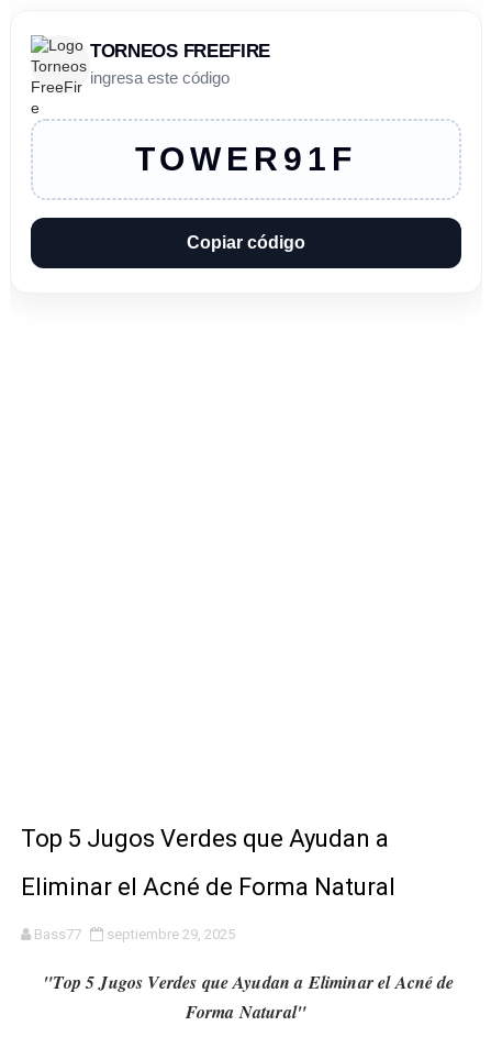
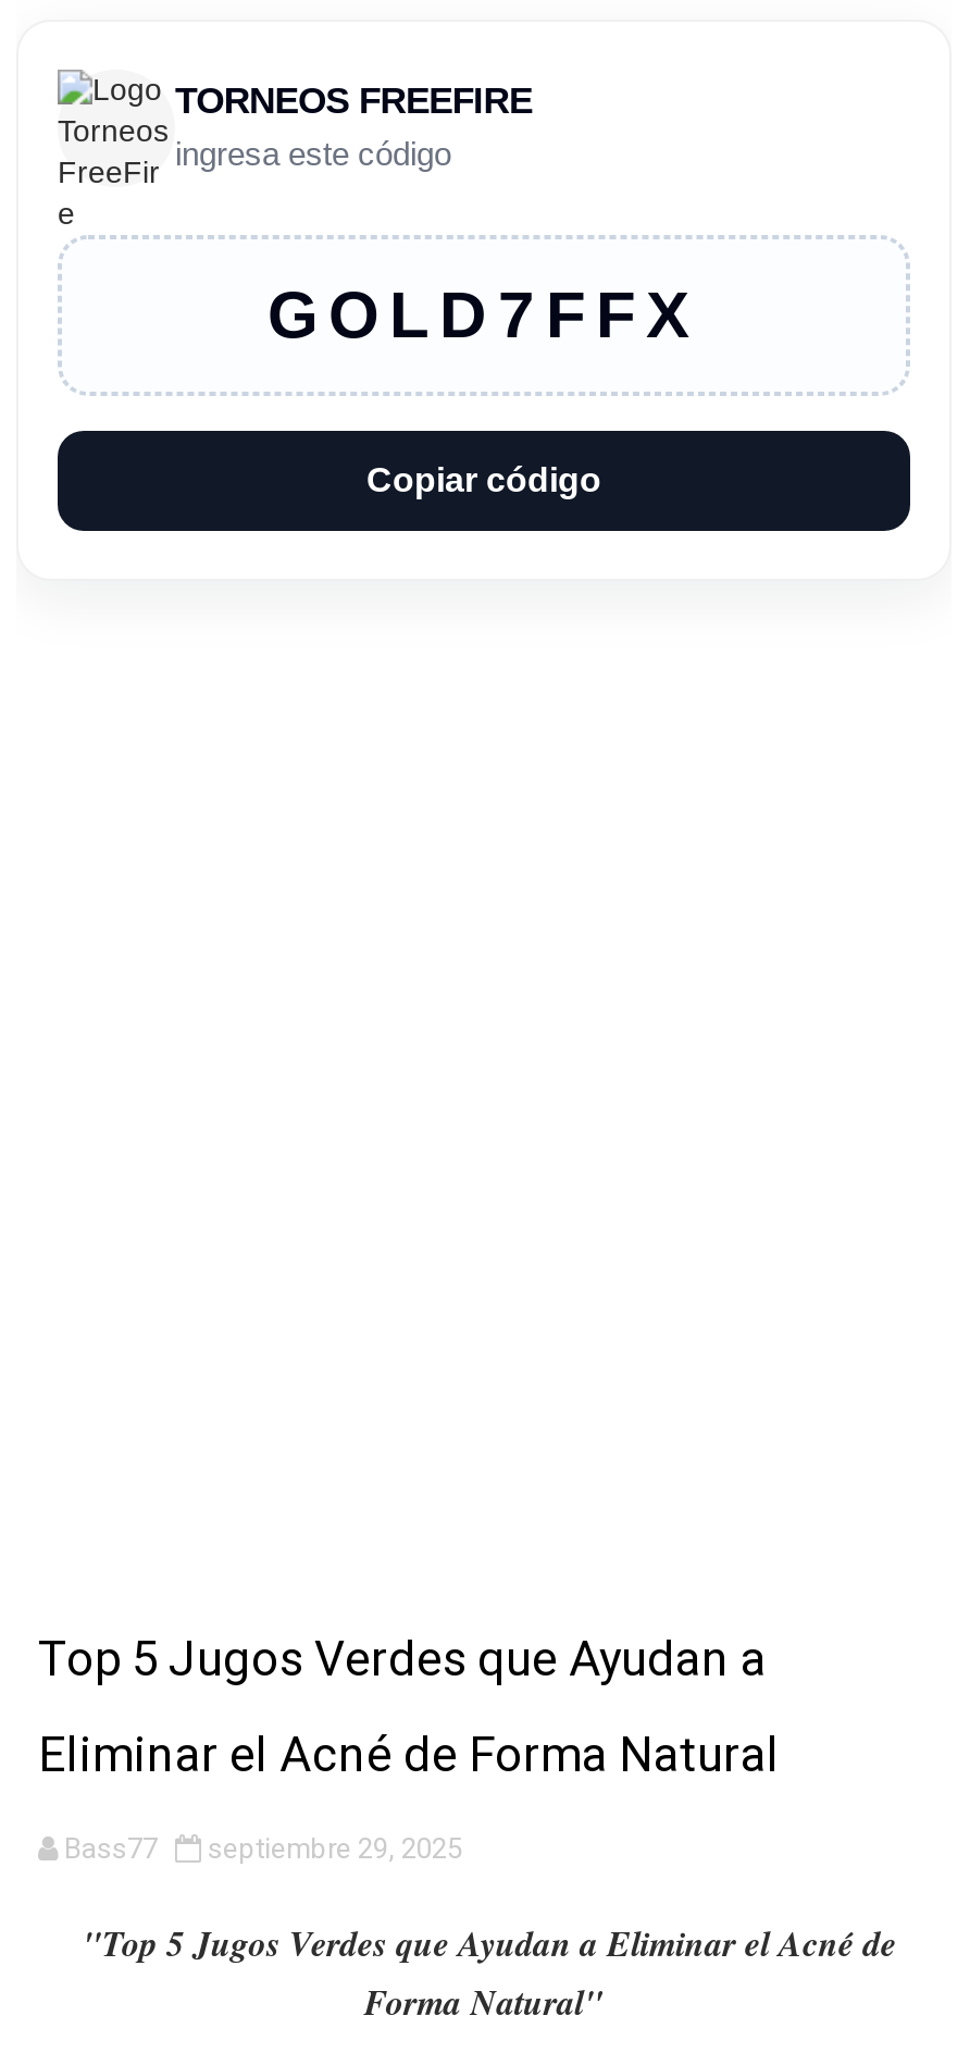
[135,141,357,177] TOWER91F -> [268,279,700,350] GOLD7FFX

